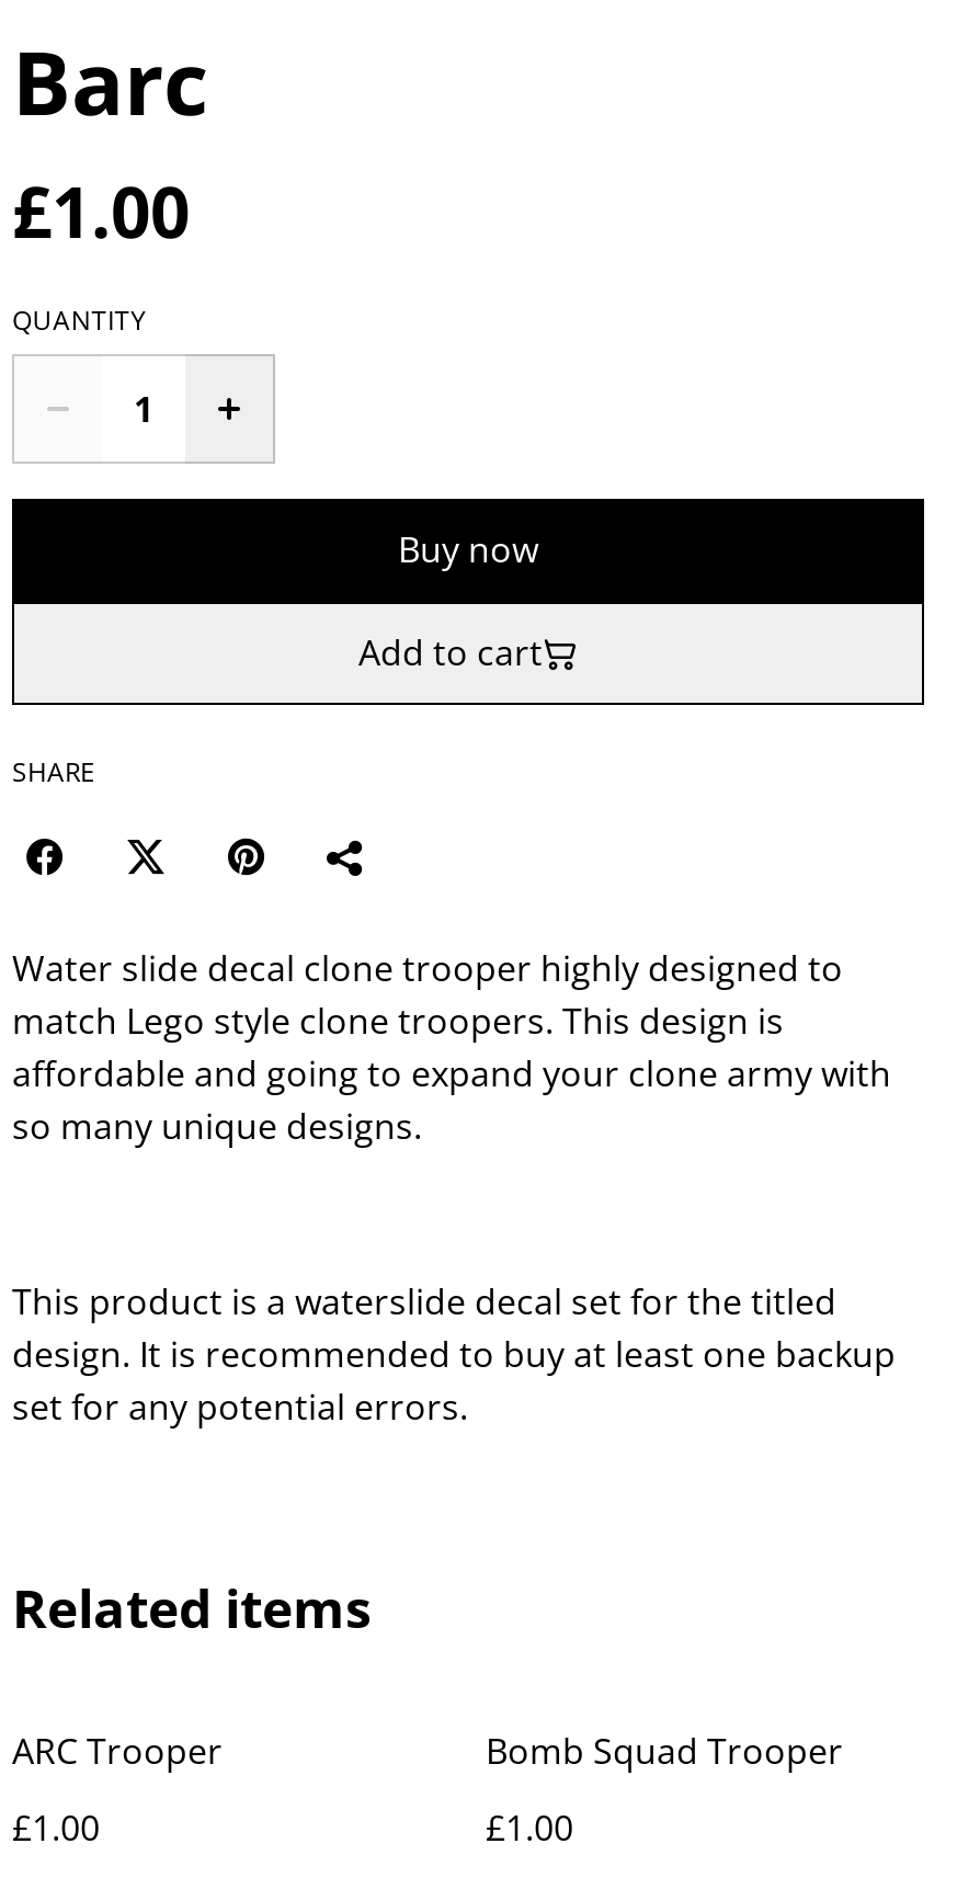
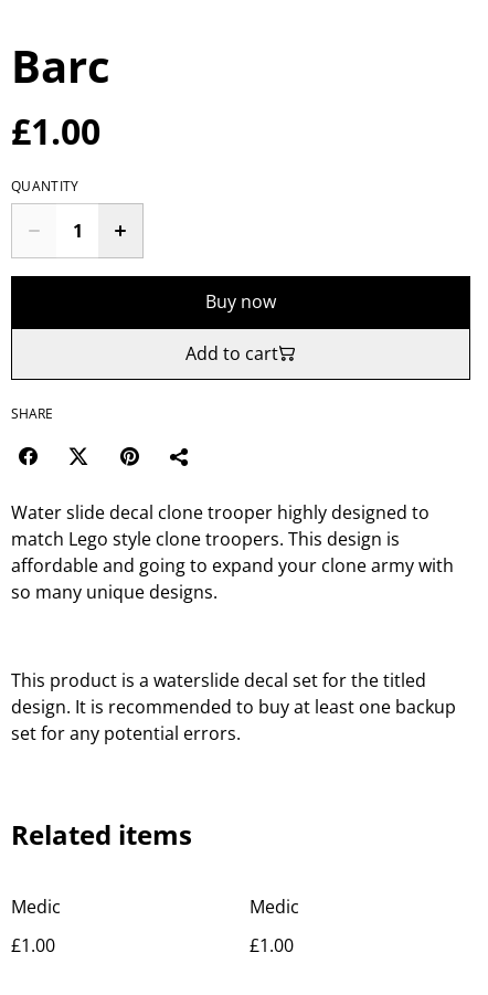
[12,1727,223,1776] ARC Trooper -> [11,894,61,919] Medic
[486,1727,843,1776] Bomb Squad Trooper -> [250,894,299,919] Medic

